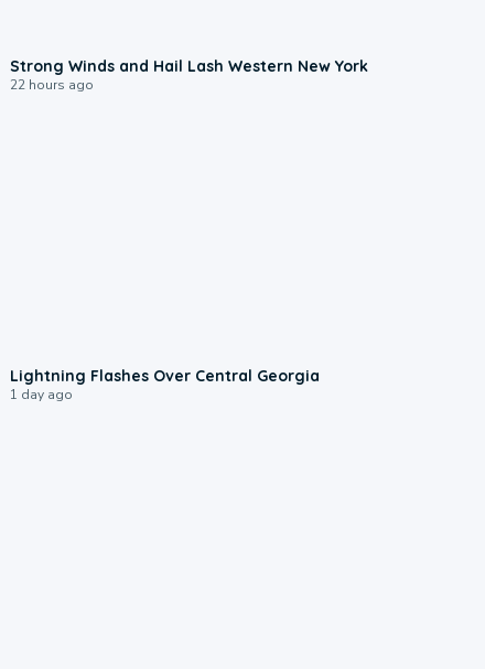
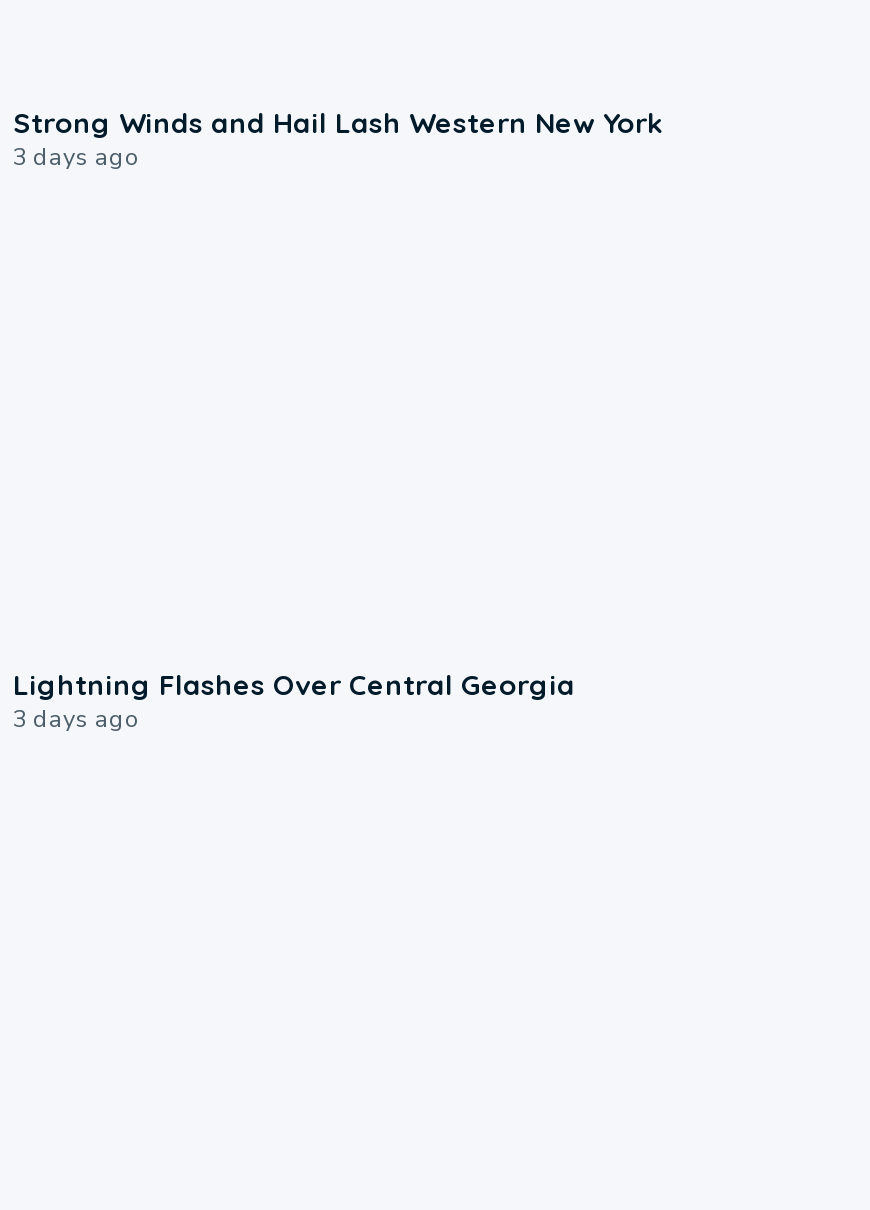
[10,76,94,94] 22 hours ago -> [13,141,141,173] 3 days ago
[10,386,73,404] 1 day ago -> [13,703,141,735] 3 days ago

